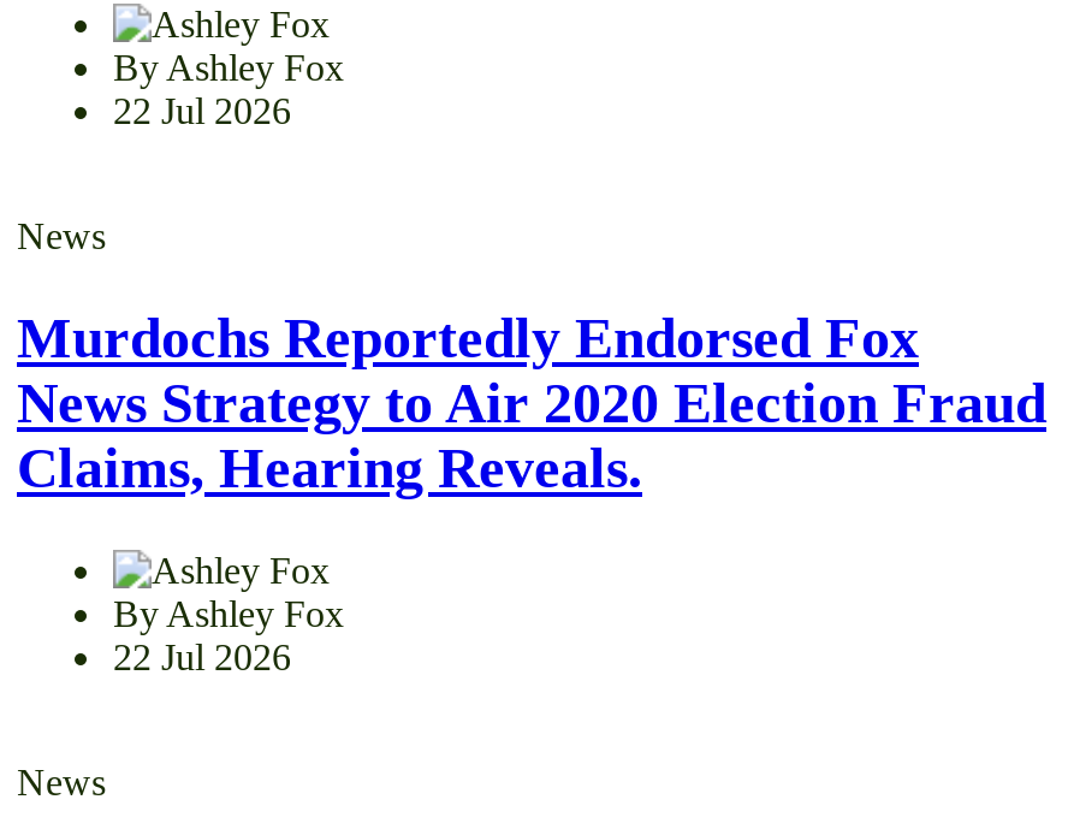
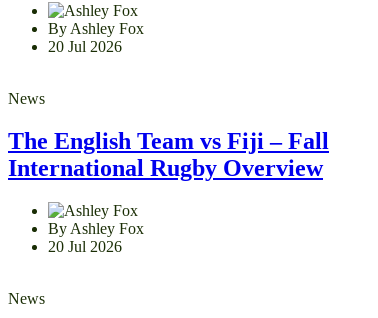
[113,90,291,131] 22 Jul 2026 -> [48,38,122,55] 20 Jul 2026
[17,307,1046,499] Murdochs Reportedly Endorsed Fox | News Strategy to Air 2020 Election Fraud | Claims, Hearing Reveals. -> [8,128,329,181] The English Team vs Fiji – Fall | International Rugby Overview
[113,636,291,677] 22 Jul 2026 -> [48,238,122,255] 20 Jul 2026

